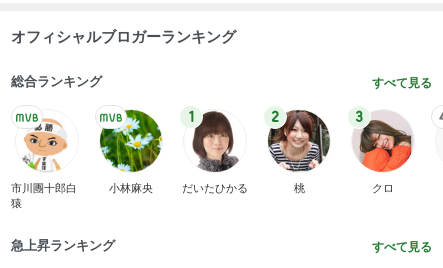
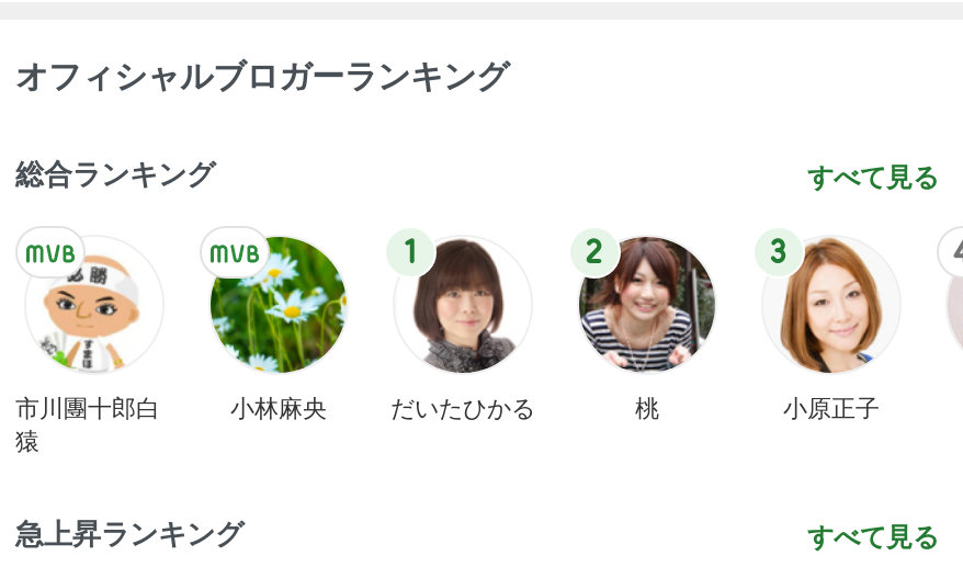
[353,111,413,194] [image] | クロ -> [768,237,895,421] [image] | 小原正子

